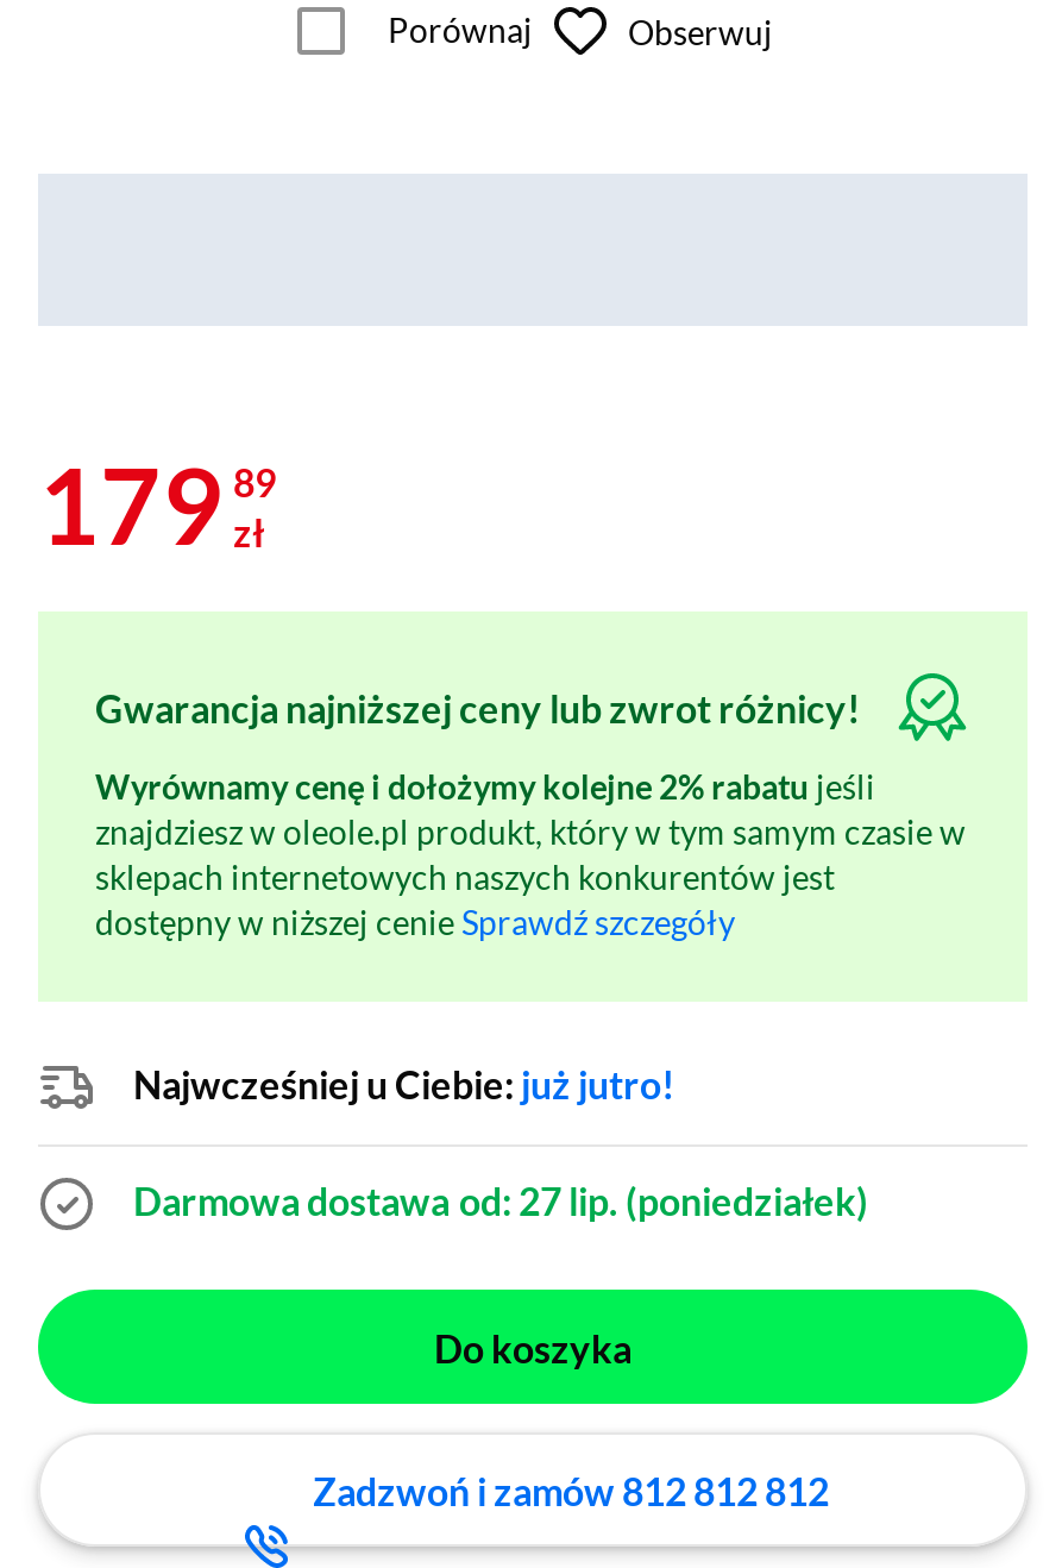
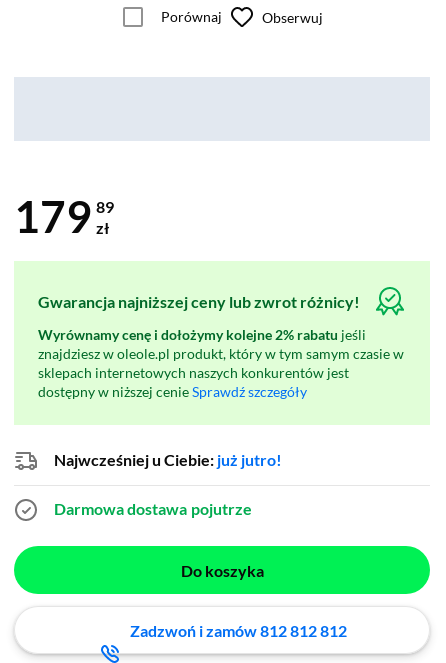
[133,1179,868,1224] Darmowa dostawa od: 27 lip. (poniedziałek) -> [54,499,252,518] Darmowa dostawa pojutrze

